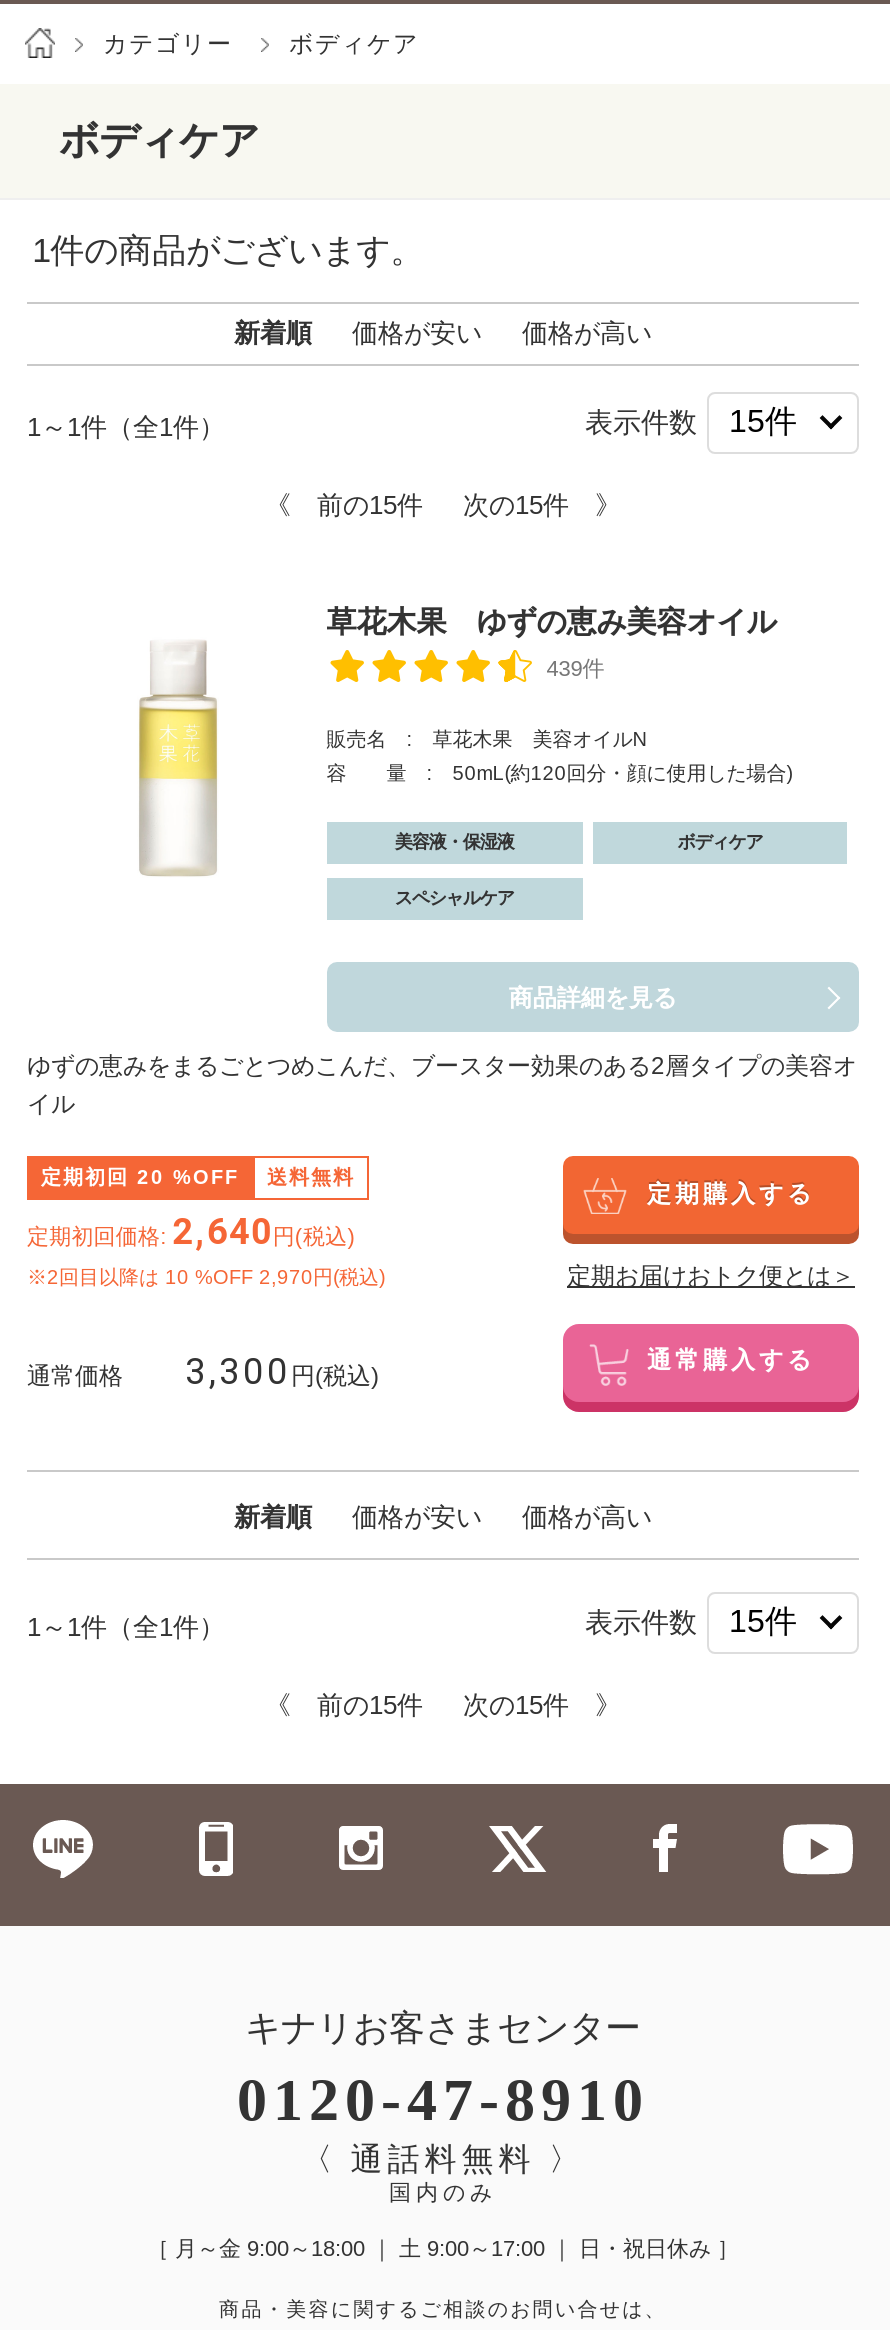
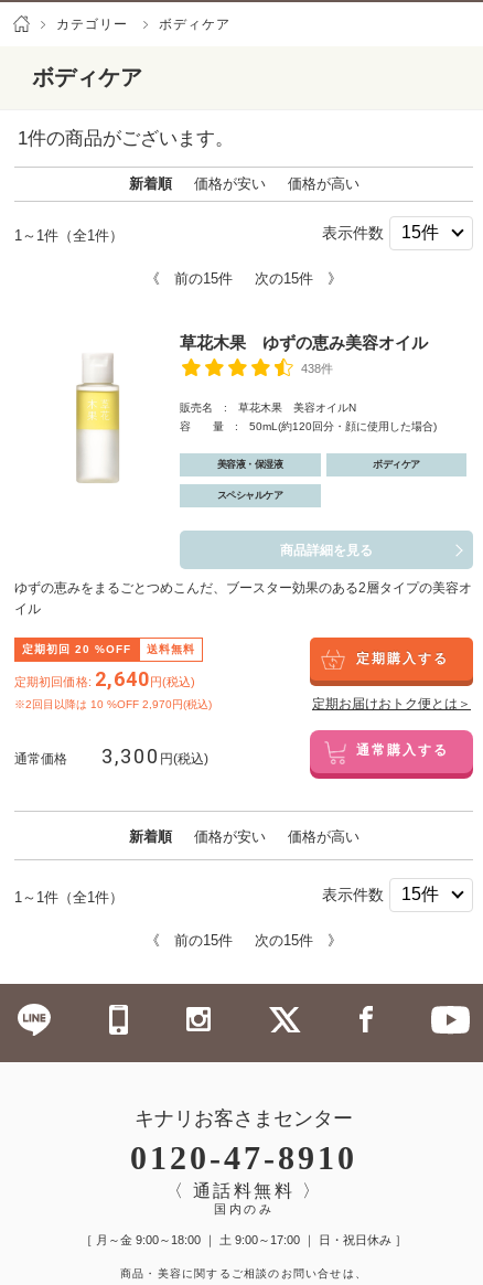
[547,656,605,680] 439件 -> [301,362,333,375] 438件

